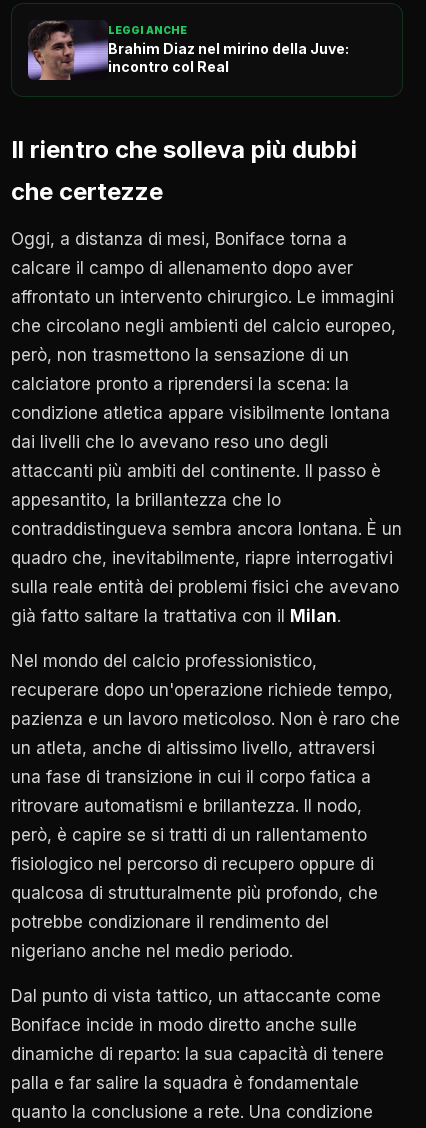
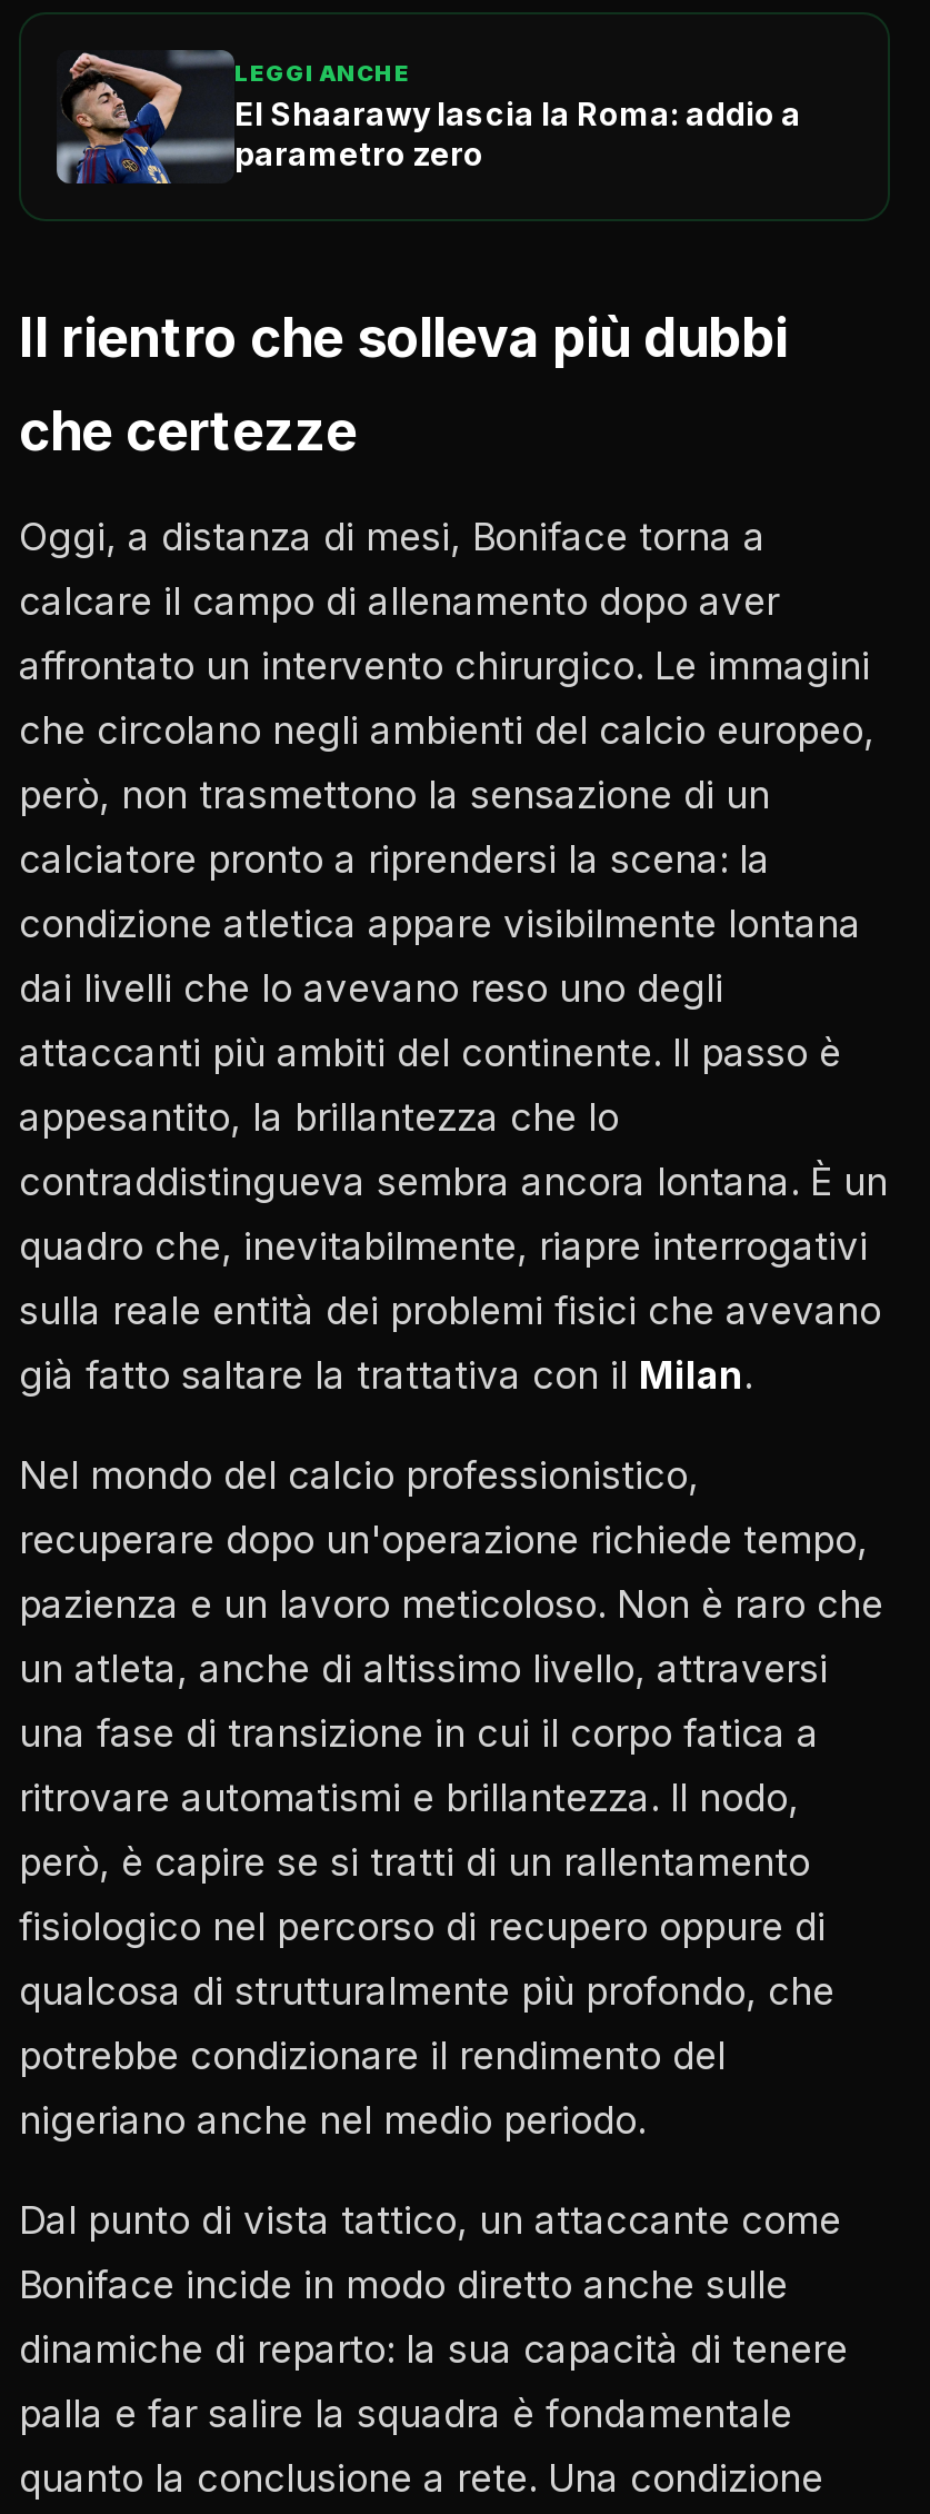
[27,20,349,81] [image] | Brahim Diaz nel mirino della Juve: | incontro col Real -> [54,50,801,186] [image] | El Shaarawy lascia la Roma: addio a | parametro zero

